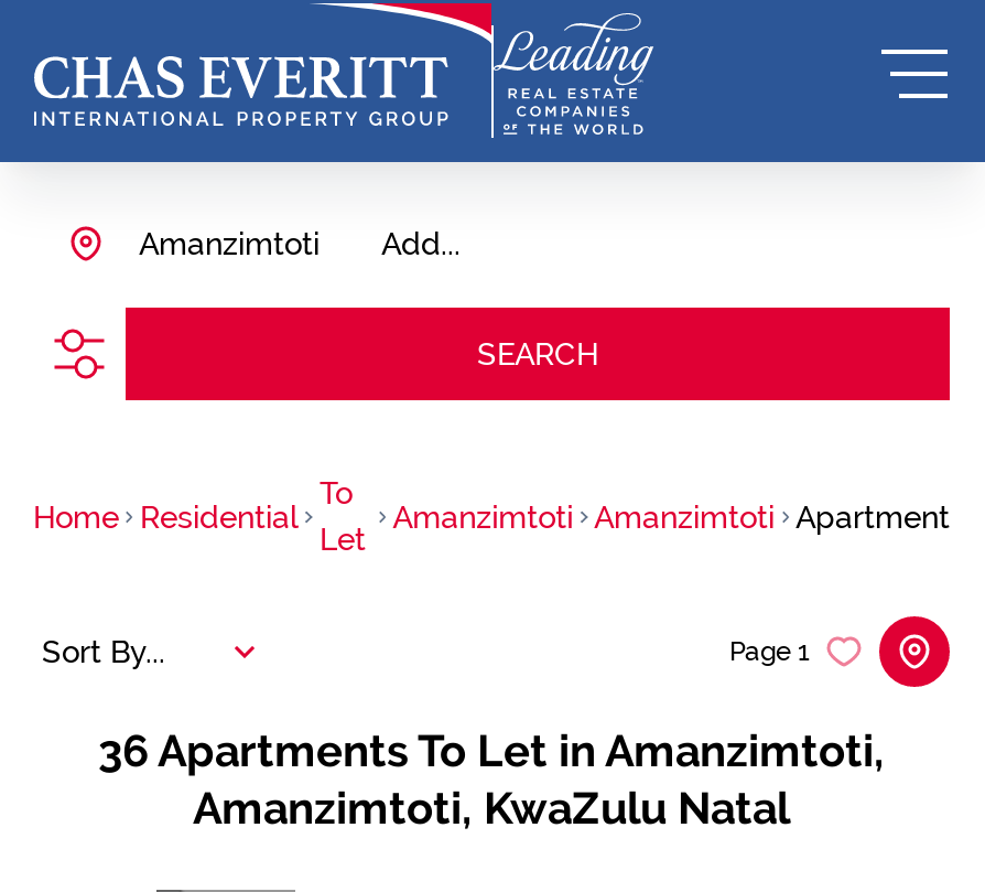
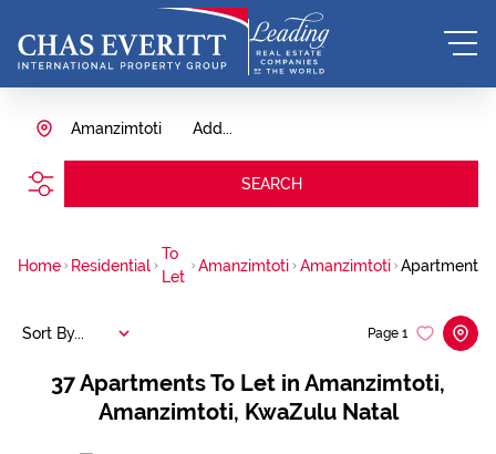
[98,724,885,777] 36 Apartments To Let in Amanzimtoti, -> [51,370,445,396] 37 Apartments To Let in Amanzimtoti,

